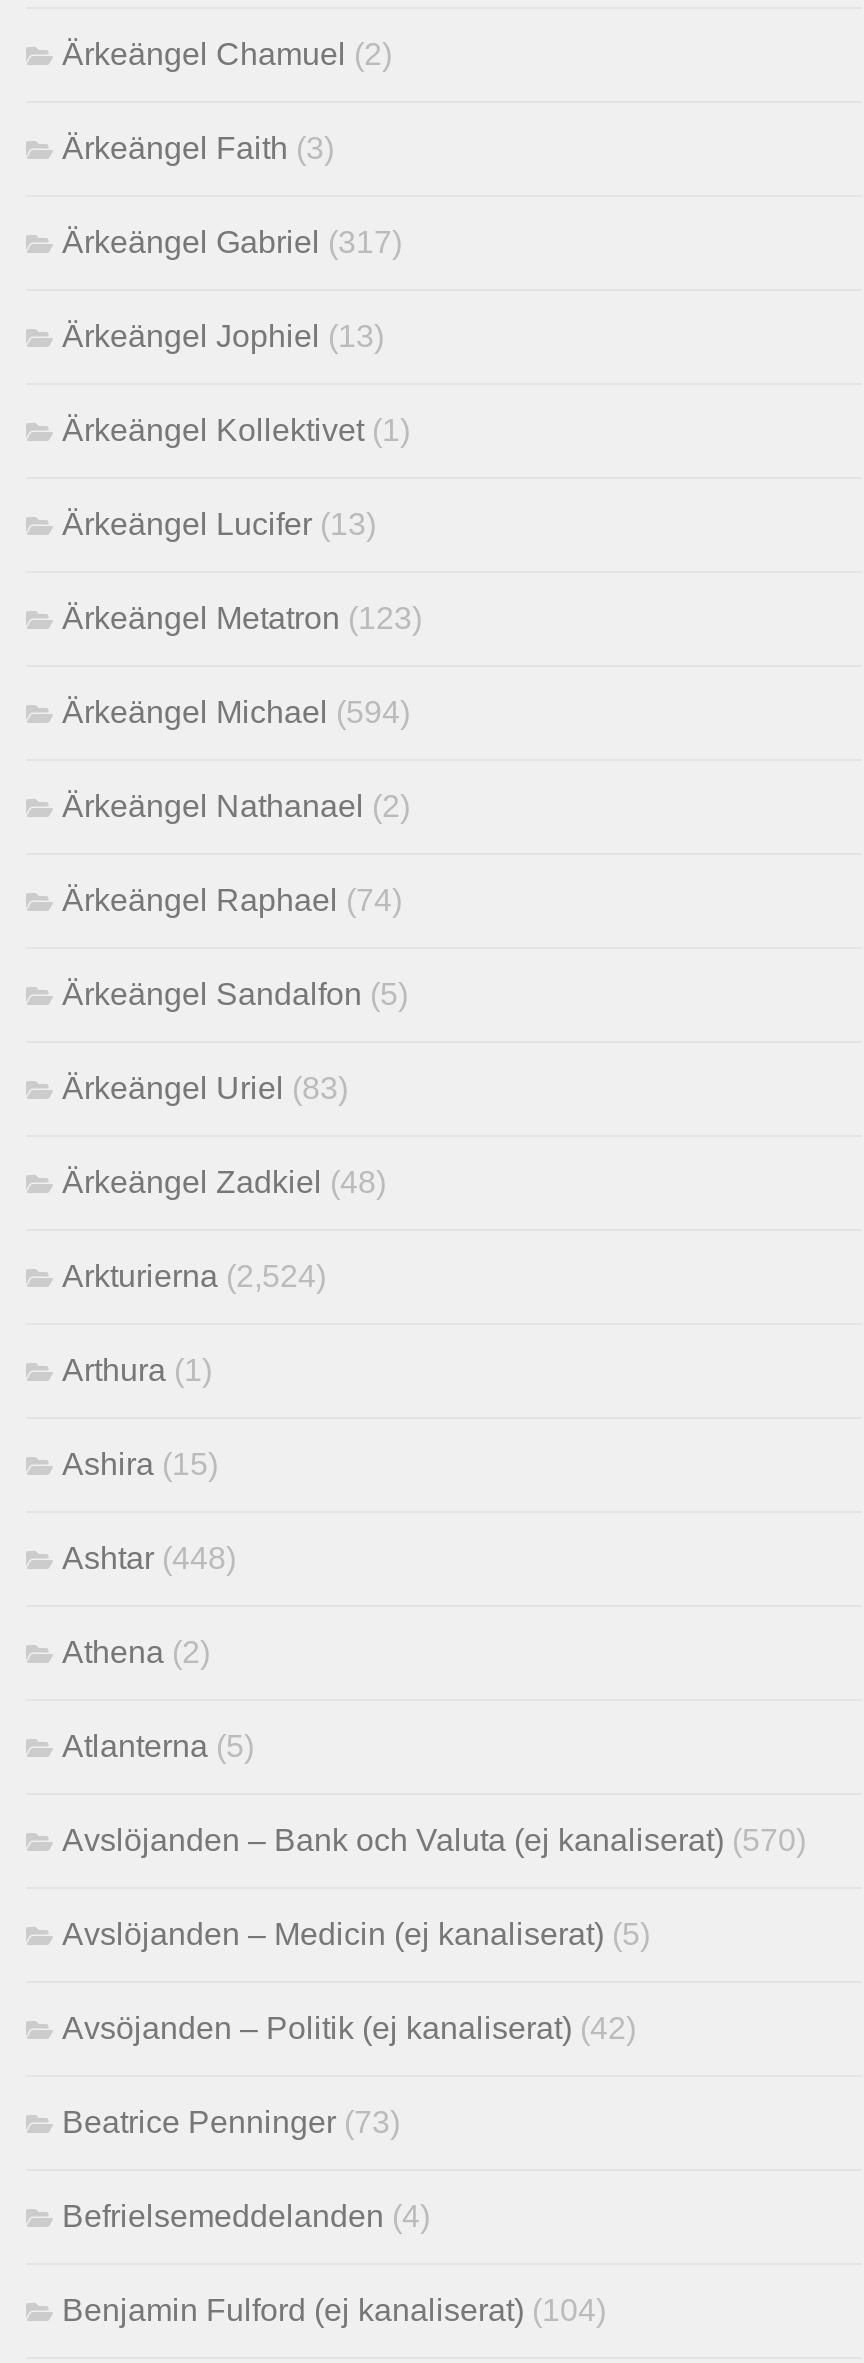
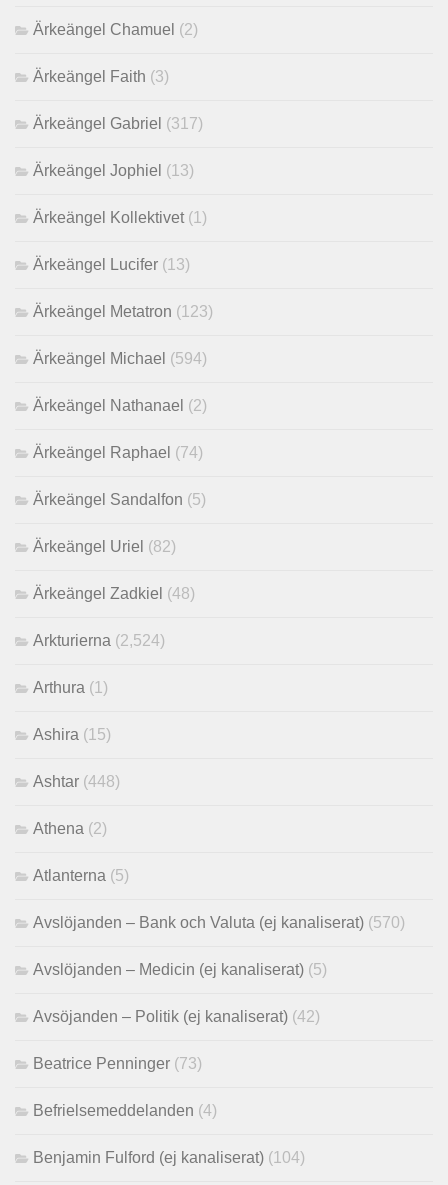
[62,1072,348,1106] Ärkeängel Uriel (83) -> [33,538,176,555] Ärkeängel Uriel (82)

